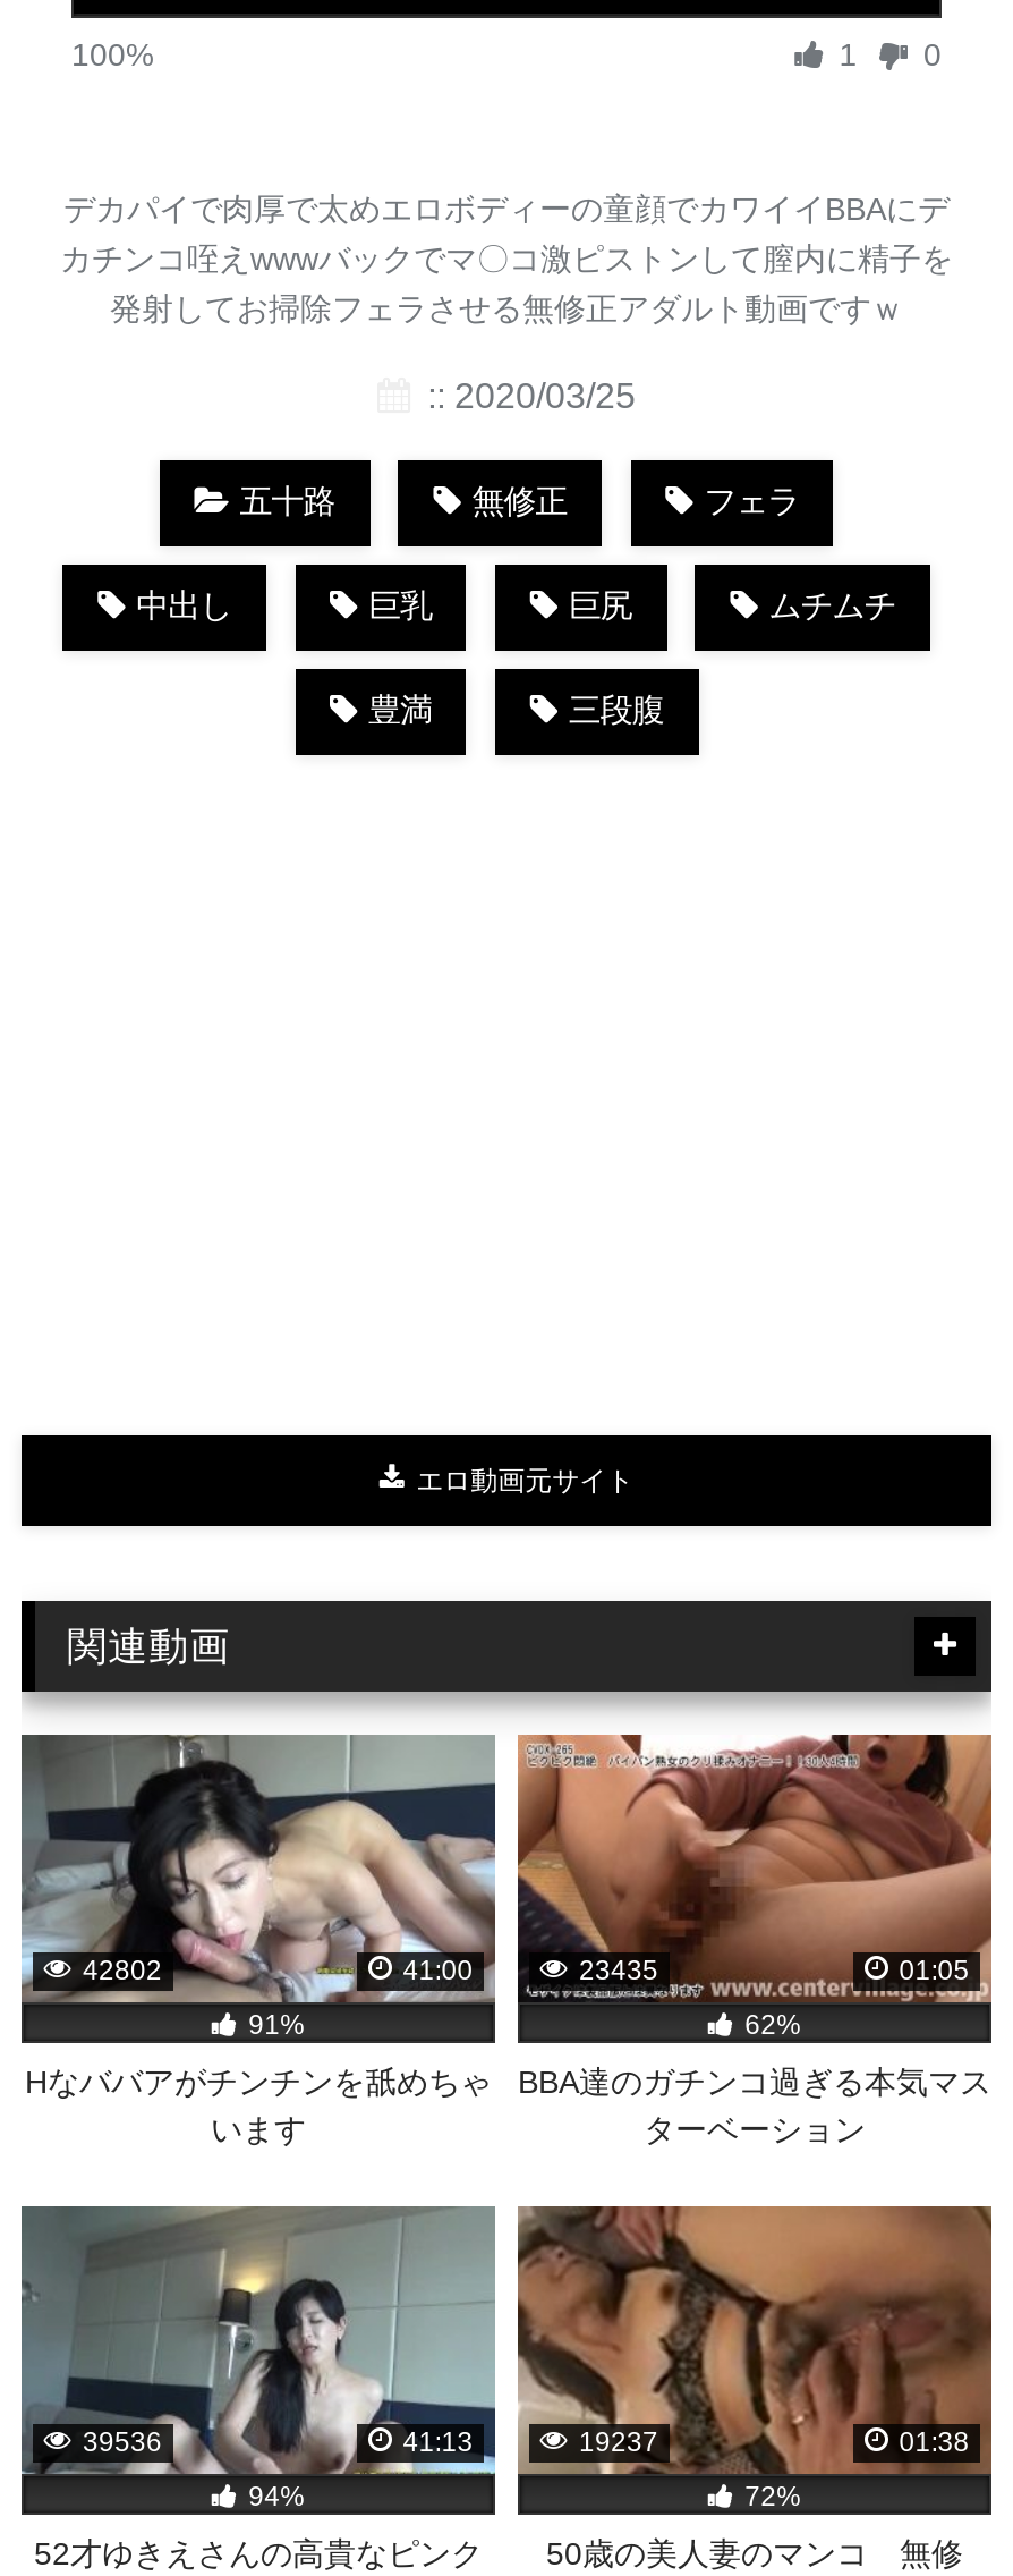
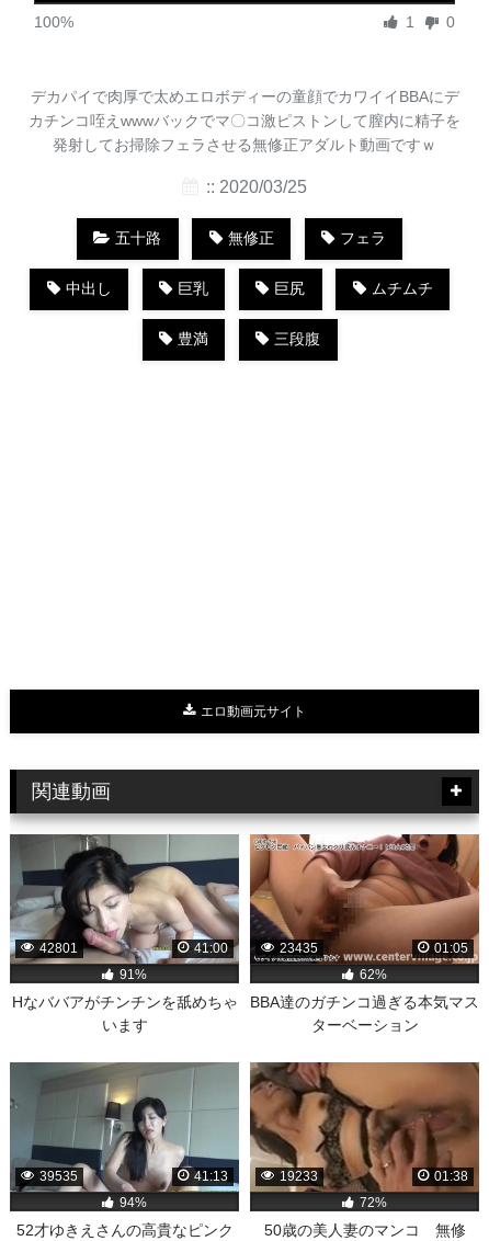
[76,1956,162,1988] 42802 -> [36,941,78,957] 42801
[76,2427,162,2458] 39536 -> [36,1169,78,1184] 39535
[572,2427,658,2458] 19237 -> [276,1169,318,1184] 19233

